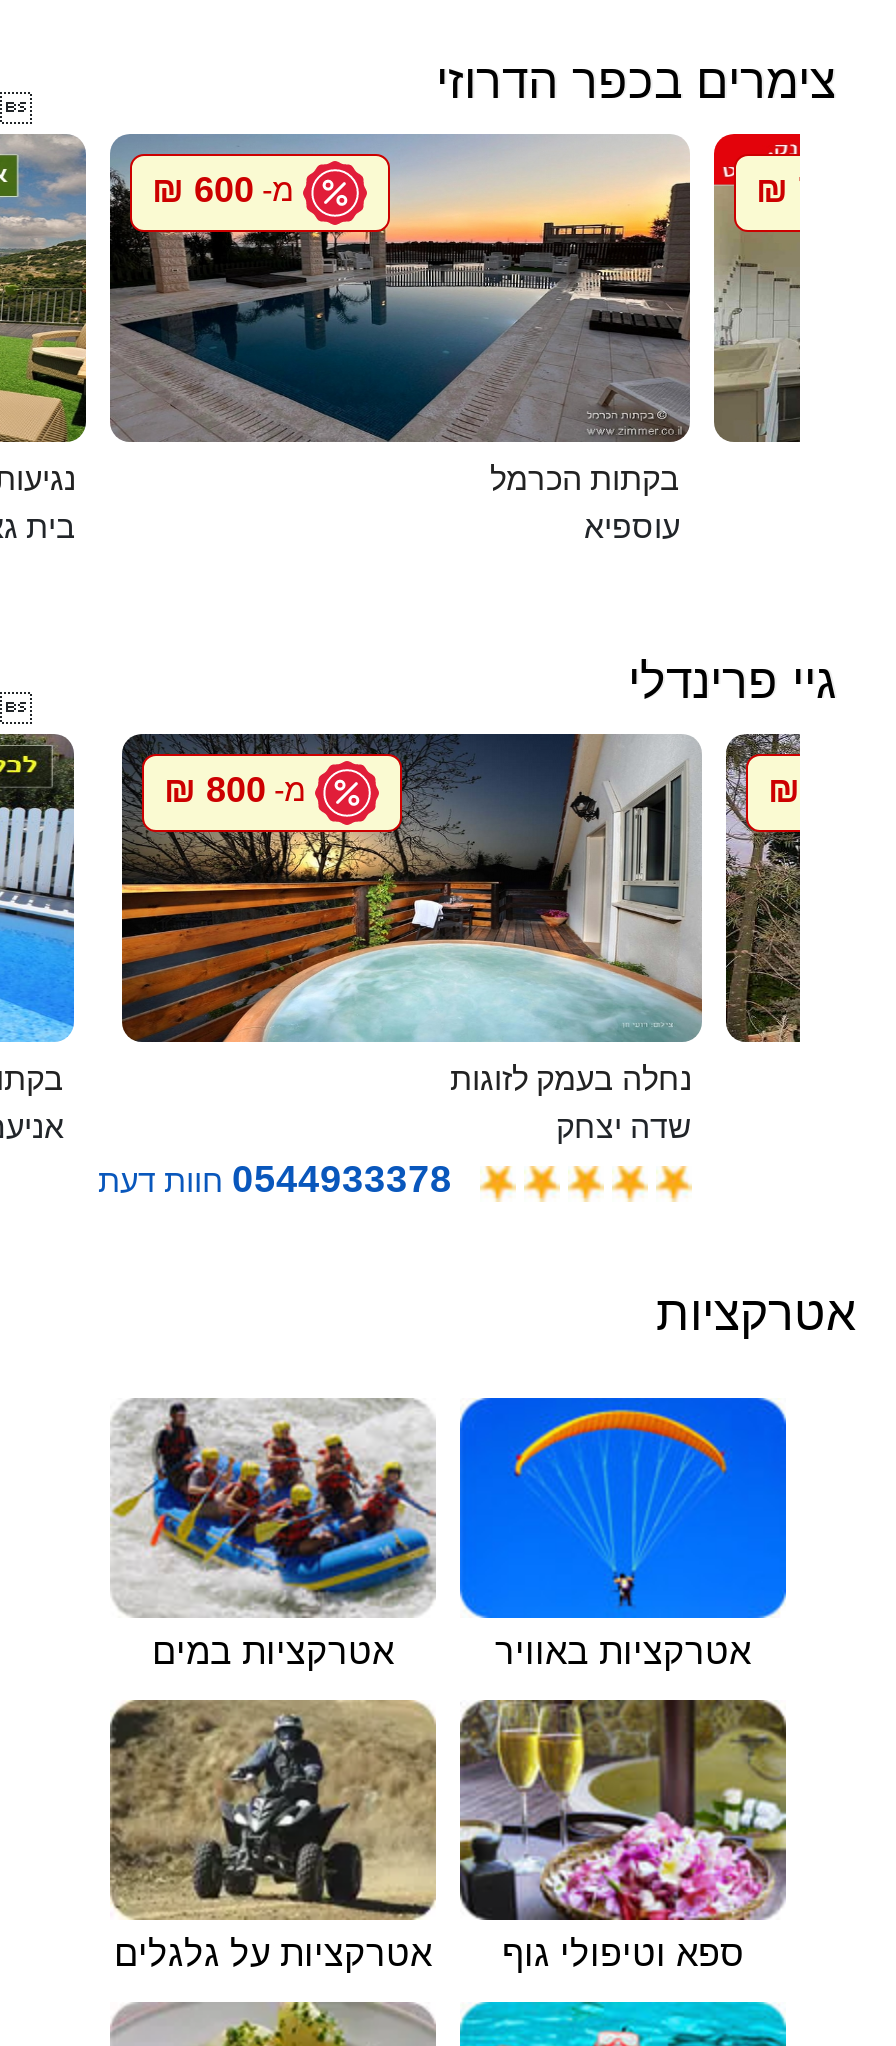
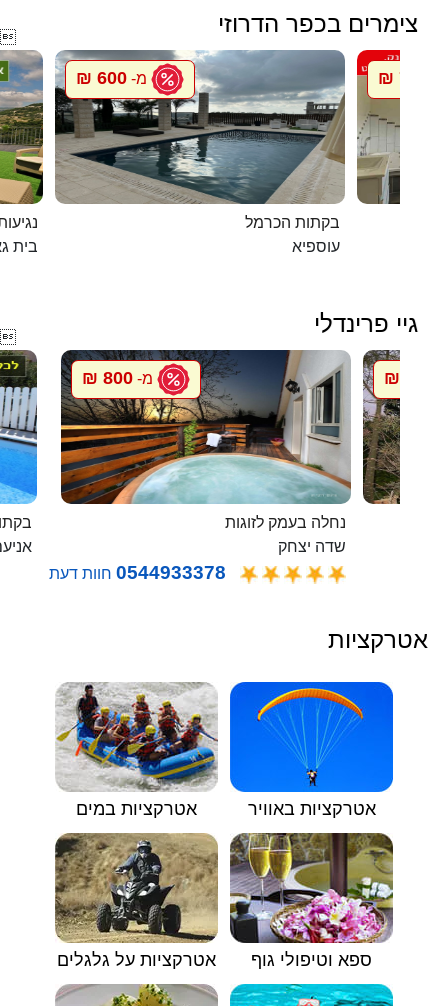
[110,132,692,442] [image] -> [55,50,346,204] [image]

